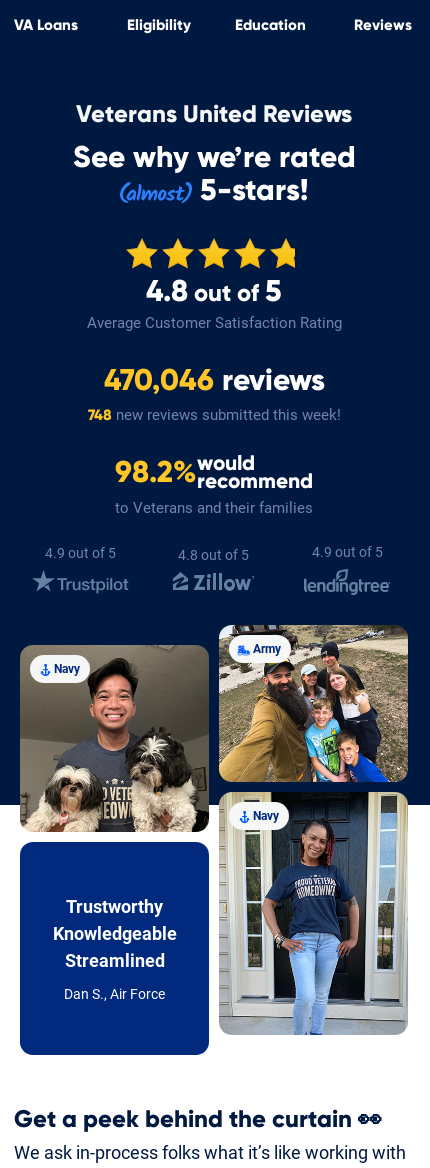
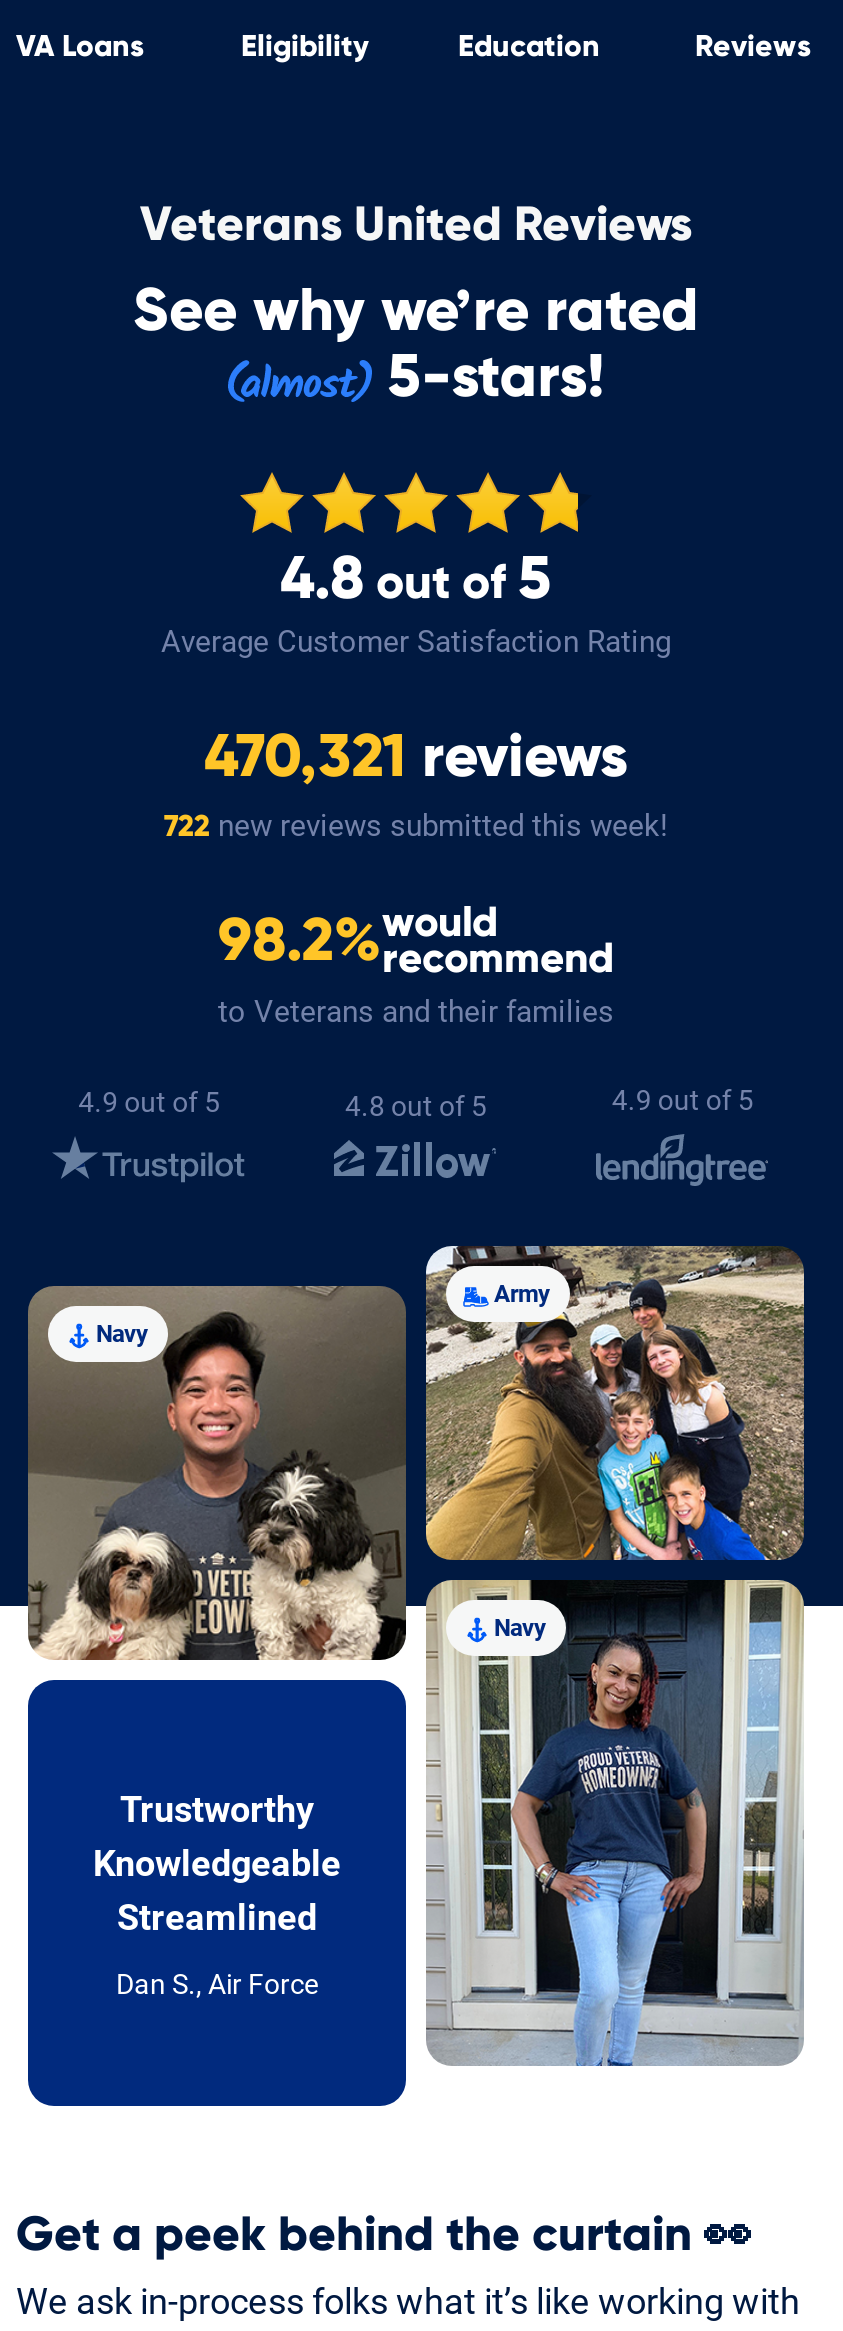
[103,366,324,396] 470,046 reviews -> [204,728,628,788] 470,321 reviews
[87,406,340,424] 748 new reviews submitted this week! -> [164,808,668,844] 722 new reviews submitted this week!

